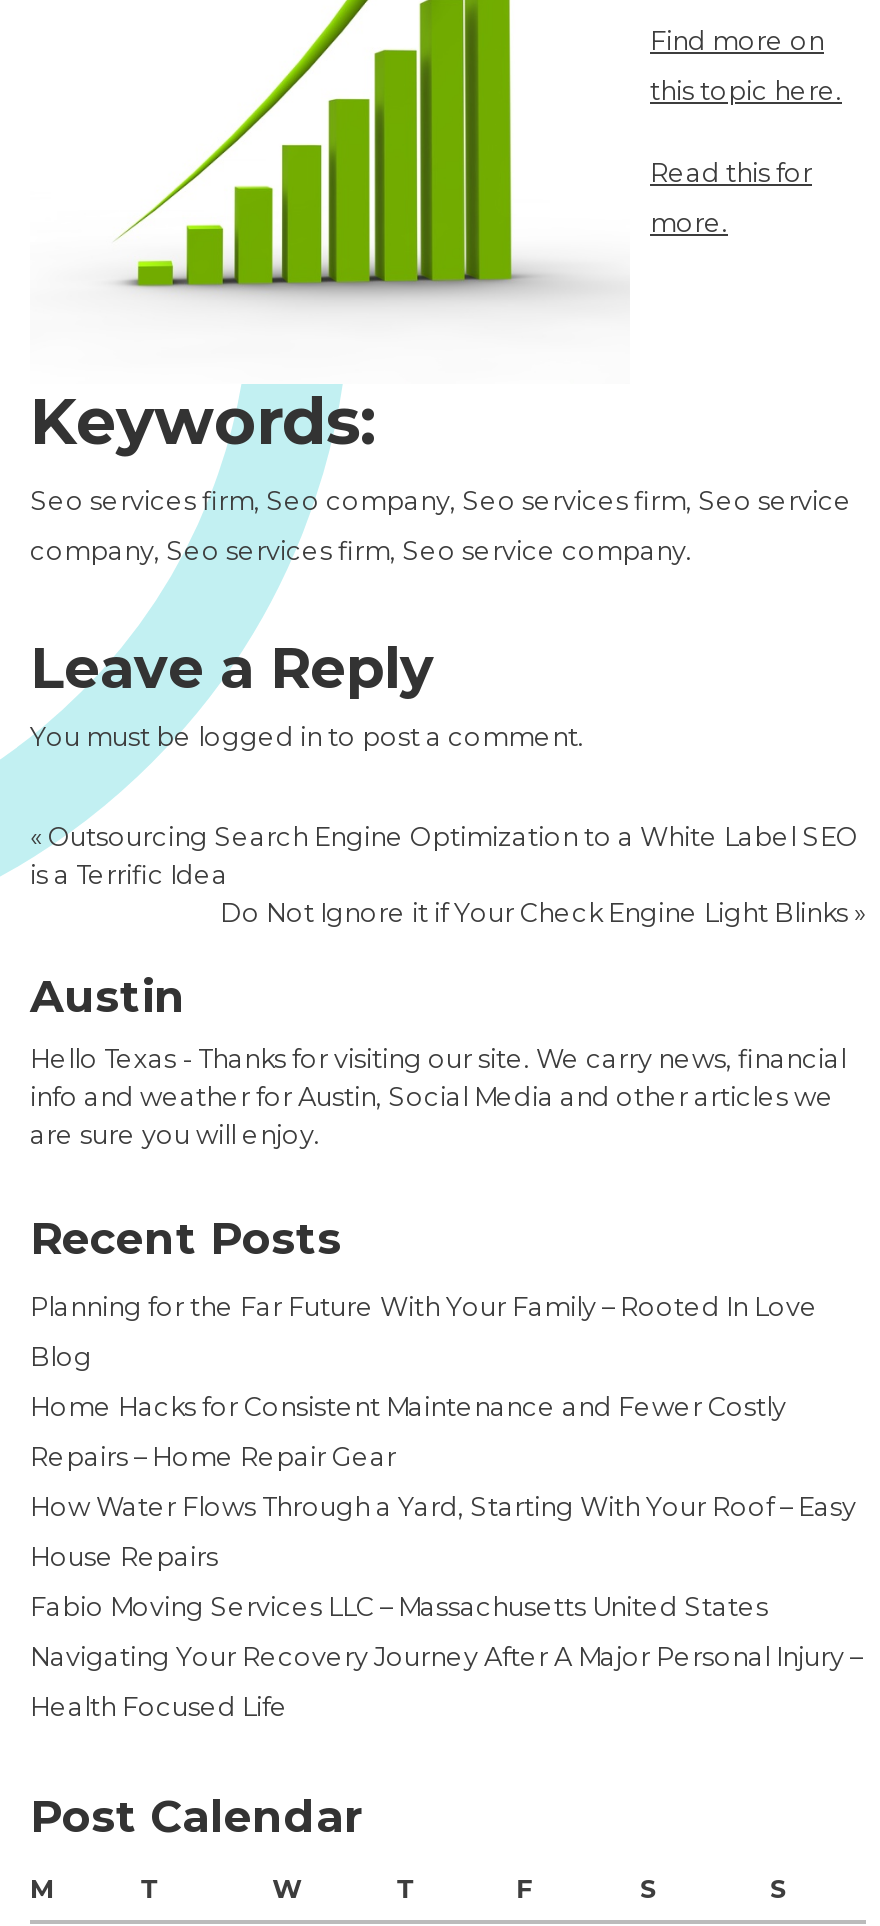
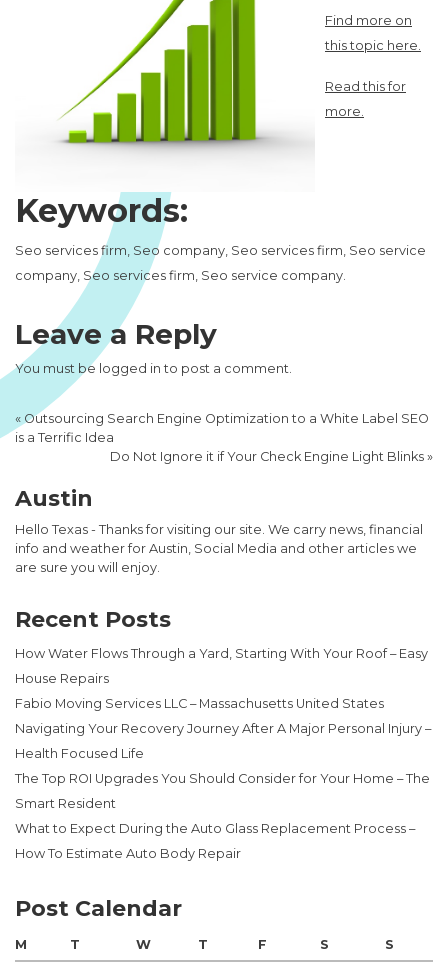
[30,1292,818,1472] Planning for the Far Future With Your Family – Rooted In Love | Blog | Home Hacks for Consistent Maintenance and Fewer Costly | Repairs – Home Repair Gear -> none
moved [30,1492,862,1722] -> [15,646,431,761]: How Water Flows Through a Yard, Starting With Your Roof – Easy | House Repairs | Fabio Moving Services LLC – Massachusetts United States | Navigating Your Recovery Journey After A Major Personal Injury – | Health Focused Life
none -> [15,771,430,861] The Top ROI Upgrades You Should Consider for Your Home – The | Smart Resident | What to Expect During the Auto Glass Replacement Process – | How To Estimate Auto Body Repair

